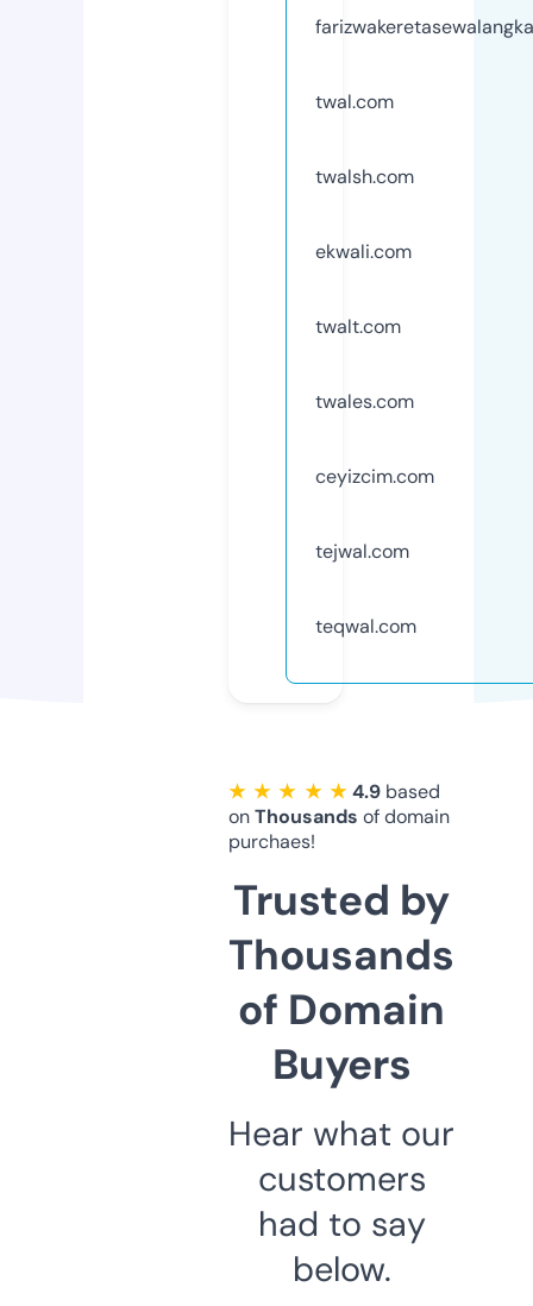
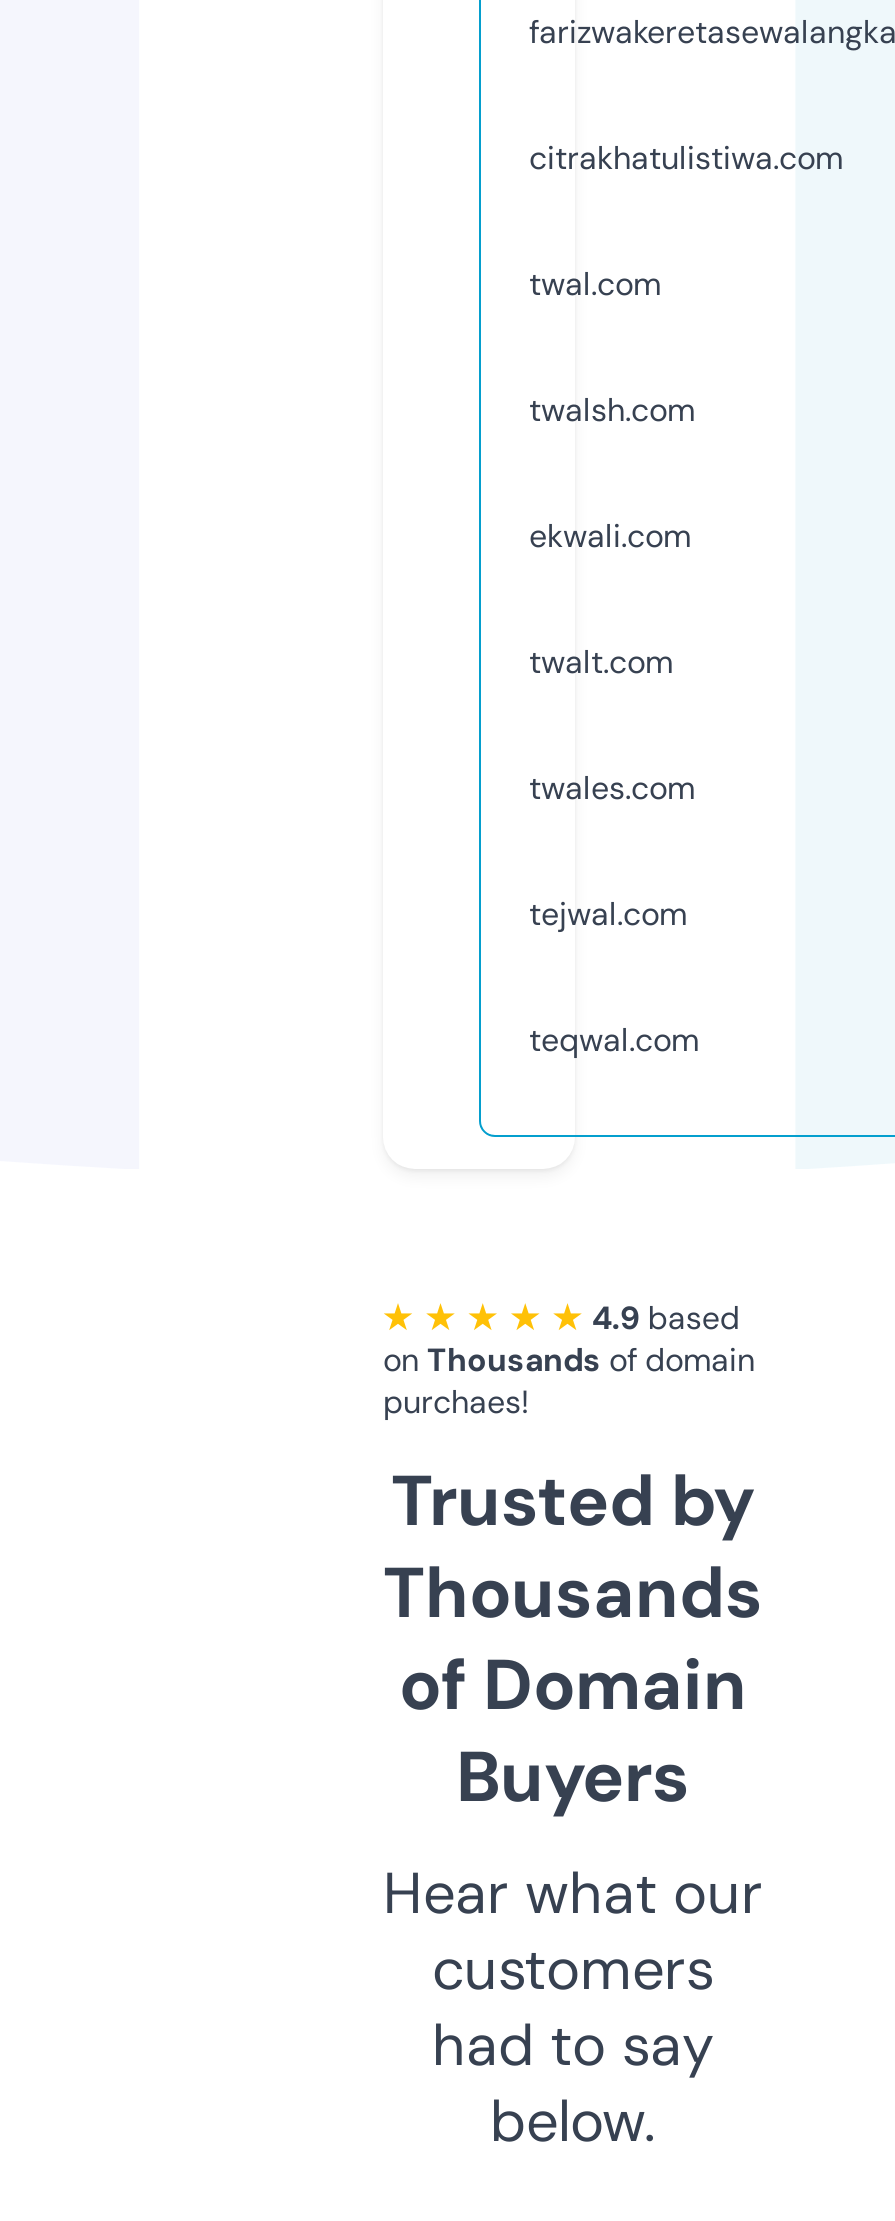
none -> [529,137,843,179] citrakhatulistiwa.com
moved [315,89,414,414] -> [529,263,695,809]: twal.com | twalsh.com | ekwali.com | twalt.com | twales.com
[315,464,434,489] ceyizcim.com -> none

